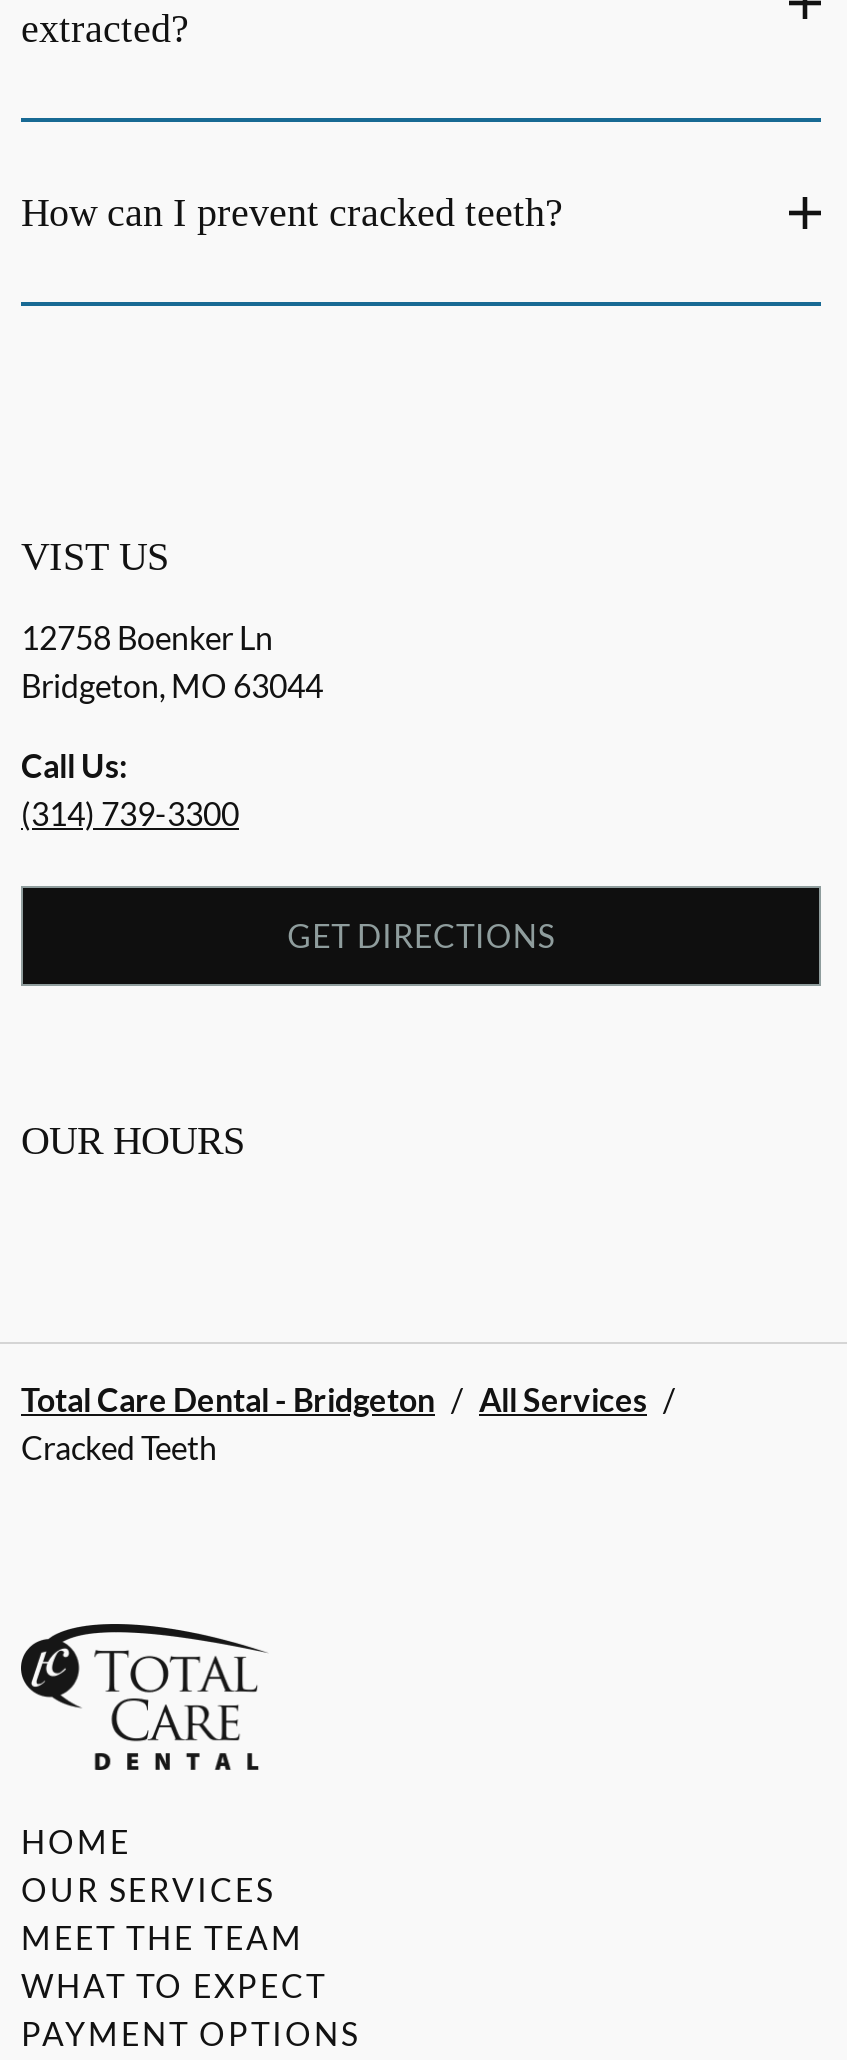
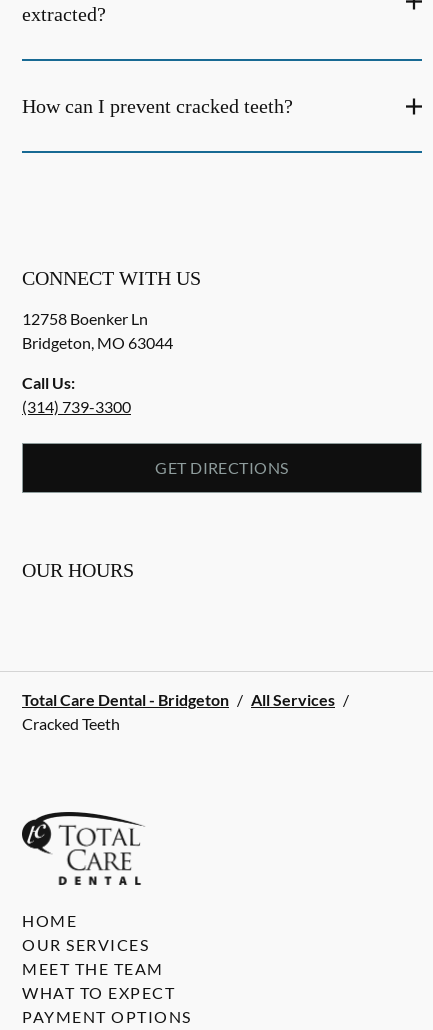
[21,534,169,578] VIST US -> [22,267,201,289] CONNECT WITH US

